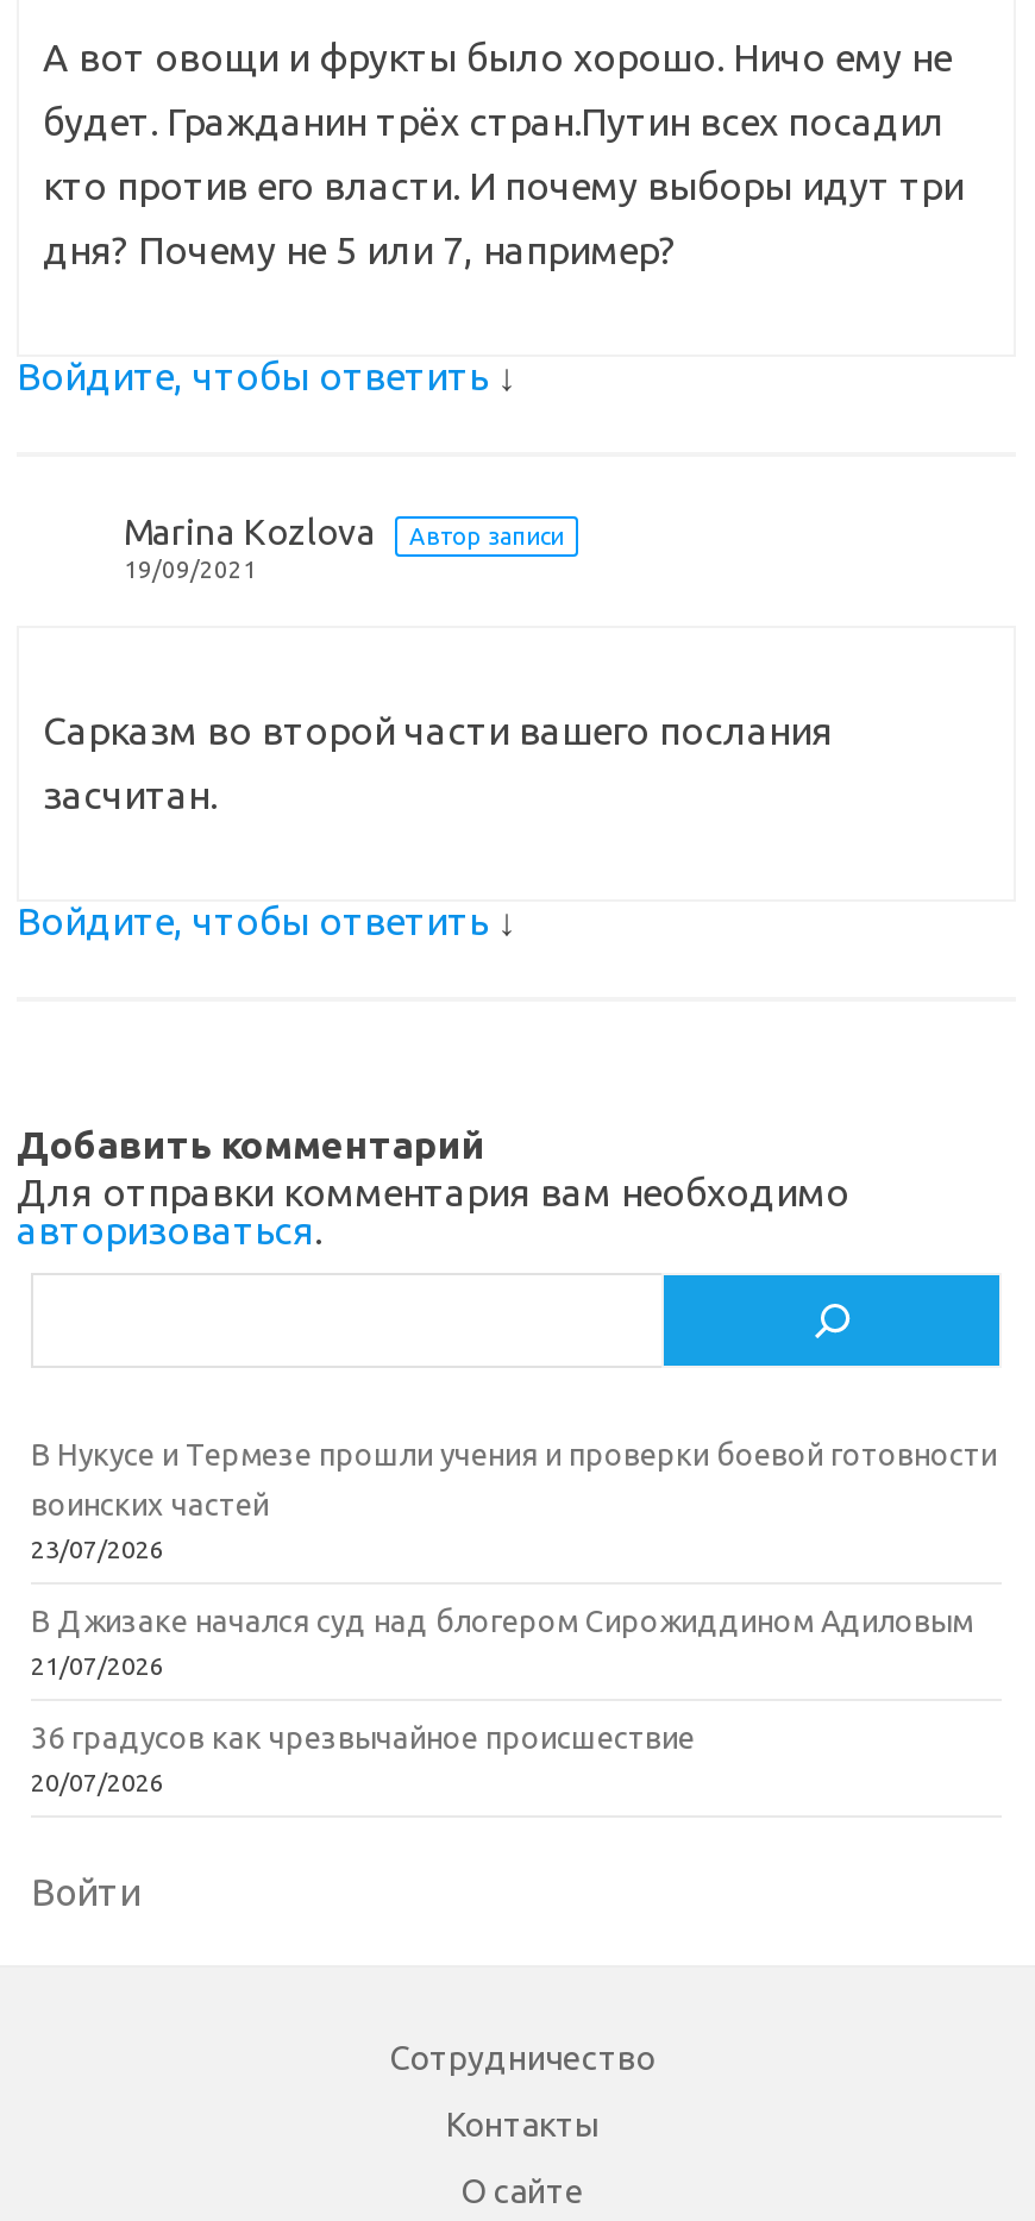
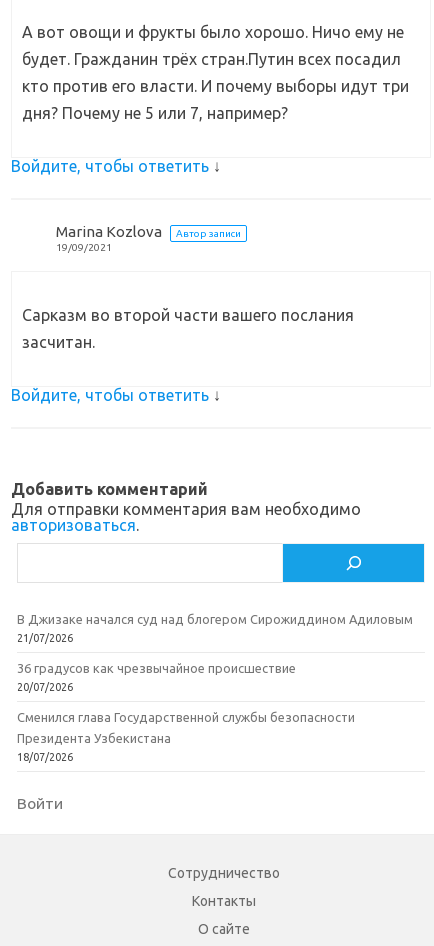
[31,1437,997,1563] В Нукусе и Термезе прошли учения и проверки боевой готовности | воинских частей | 23/07/2026 -> none
moved [31,1604,973,1796] -> [17,612,413,693]: В Джизаке начался суд над блогером Сирожиддином Адиловым | 21/07/2026 | 36 градусов как чрезвычайное происшествие | 20/07/2026
none -> [17,710,355,763] Сменился глава Государственной службы безопасности | Президента Узбекистана | 18/07/2026

